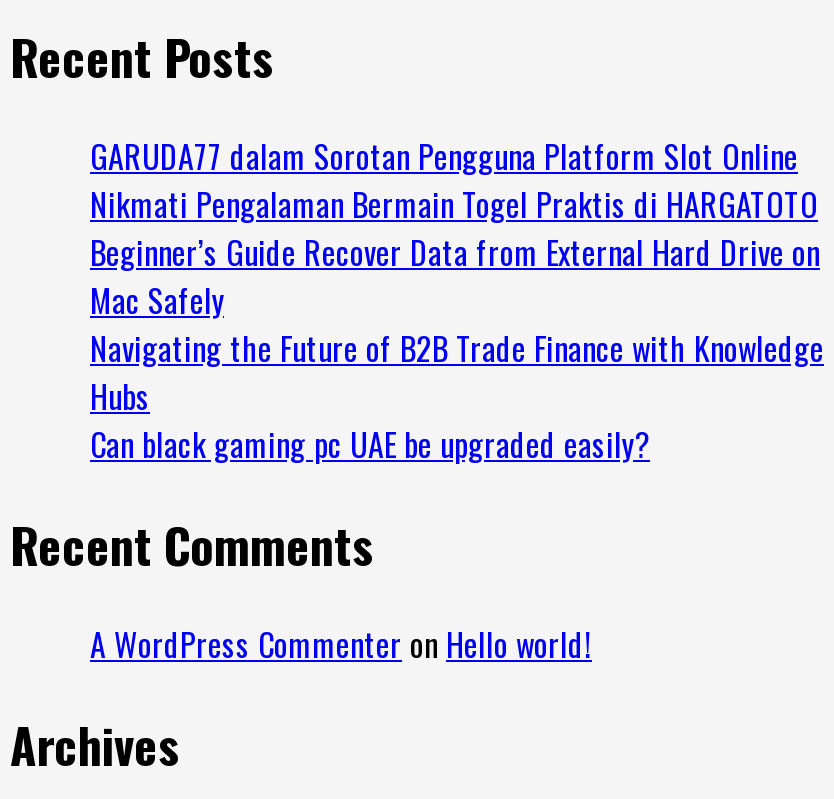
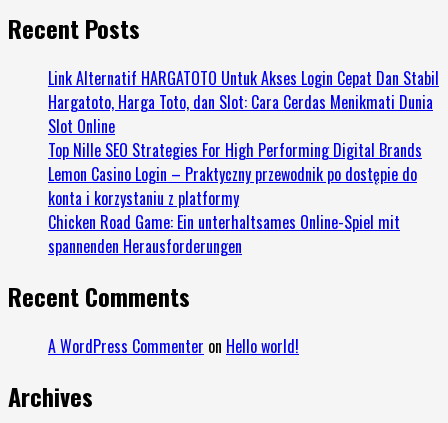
[90,132,824,468] GARUDA77 dalam Sorotan Pengguna Platform Slot Online | Nikmati Pengalaman Bermain Togel Praktis di HARGATOTO | Beginner’s Guide Recover Data from External Hard Drive on | Mac Safely | Navigating the Future of B2B Trade Finance with Knowledge | Hubs | Can black gaming pc UAE be upgraded easily? -> [48,66,439,258] Link Alternatif HARGATOTO Untuk Akses Login Cepat Dan Stabil | Hargatoto, Harga Toto, dan Slot: Cara Cerdas Menikmati Dunia | Slot Online | Top Nille SEO Strategies For High Performing Digital Brands | Lemon Casino Login – Praktyczny przewodnik po dostępie do | konta i korzystaniu z platformy | Chicken Road Game: Ein unterhaltsames Online-Spiel mit | spannenden Herausforderungen

